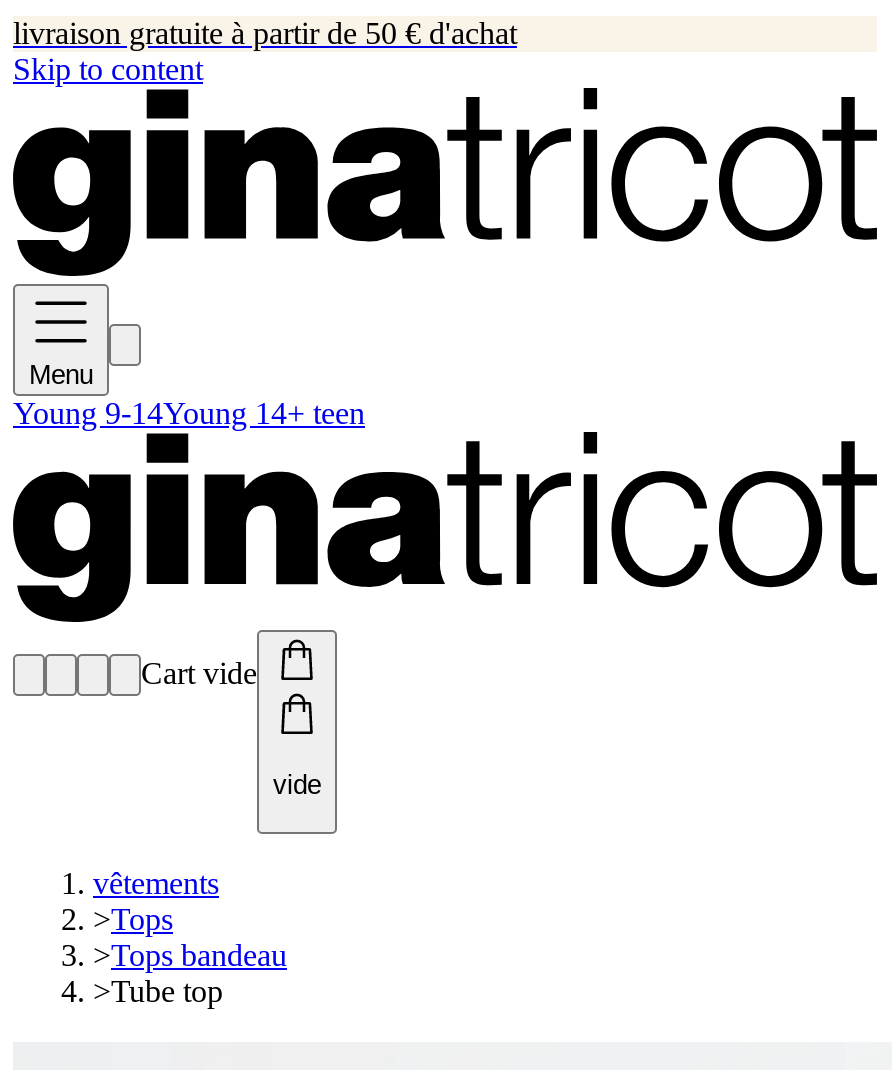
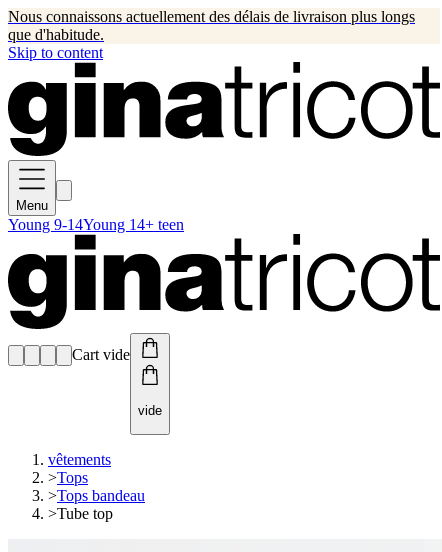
[13,16,517,50] livraison gratuite à partir de 50 € d'achat -> [8,8,415,43] Nous connaissons actuellement des délais de livraison plus longs | que d'habitude.

